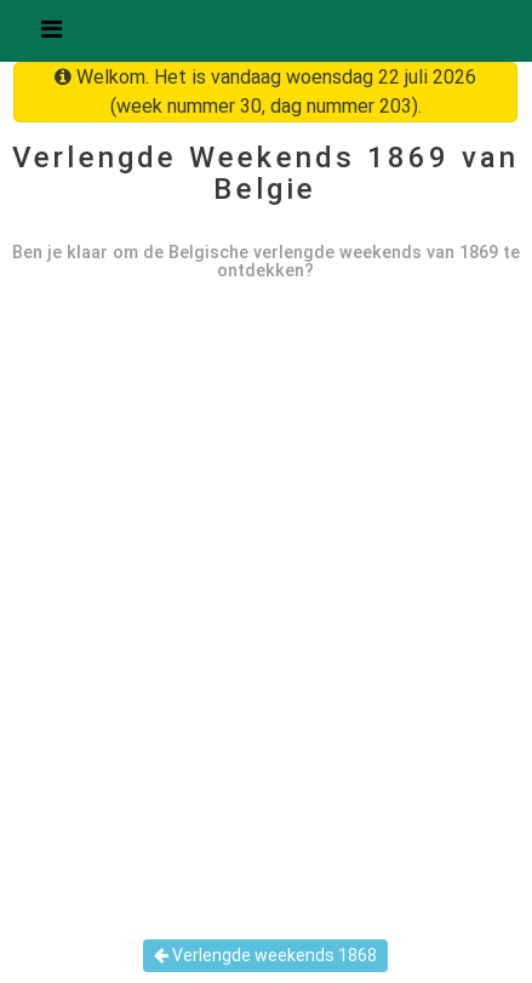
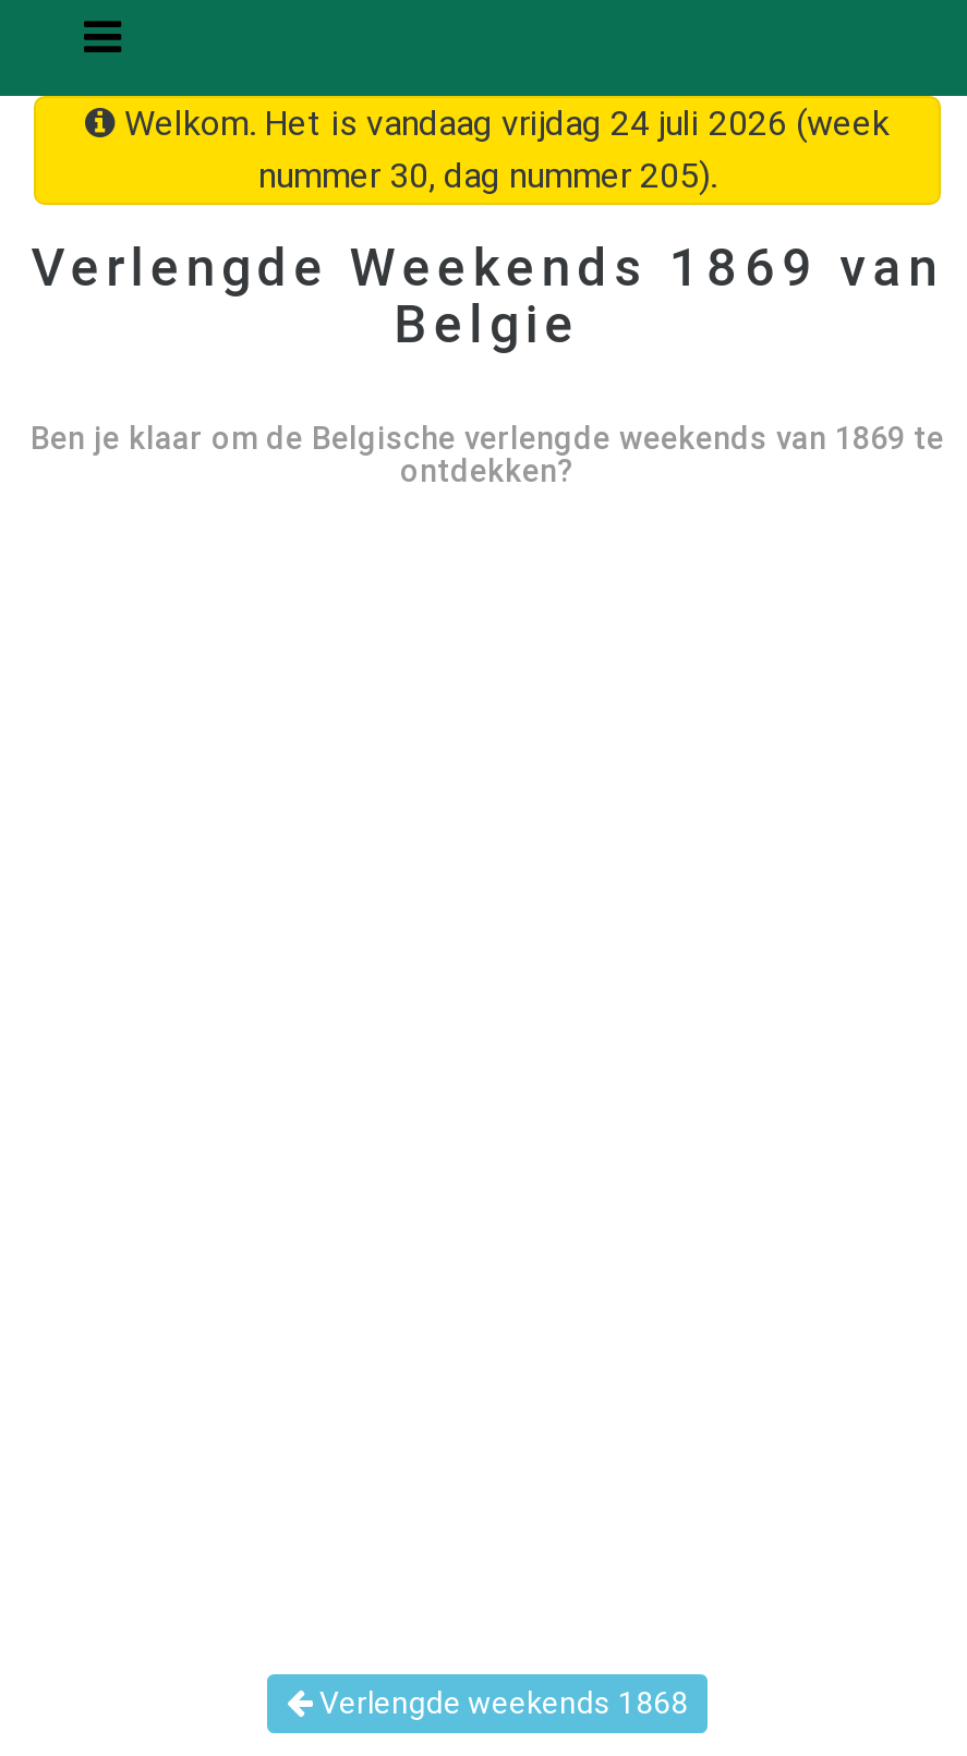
[71,65,476,118] Welkom. Het is vandaag woensdag 22 juli 2026 | (week nummer 30, dag nummer 203). -> [116,102,890,196] Welkom. Het is vandaag vrijdag 24 juli 2026 (week | nummer 30, dag nummer 205).

